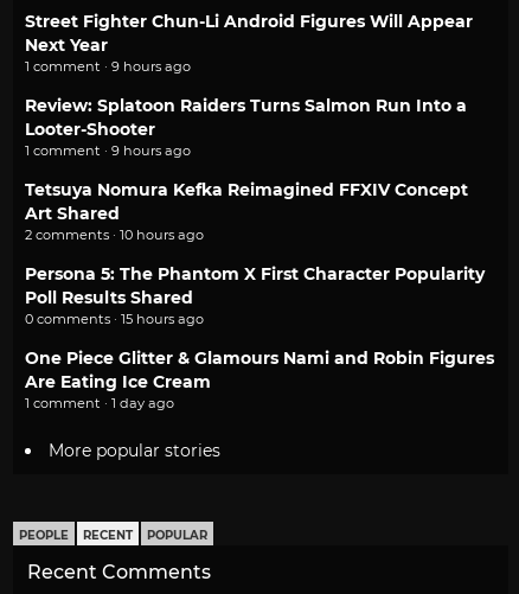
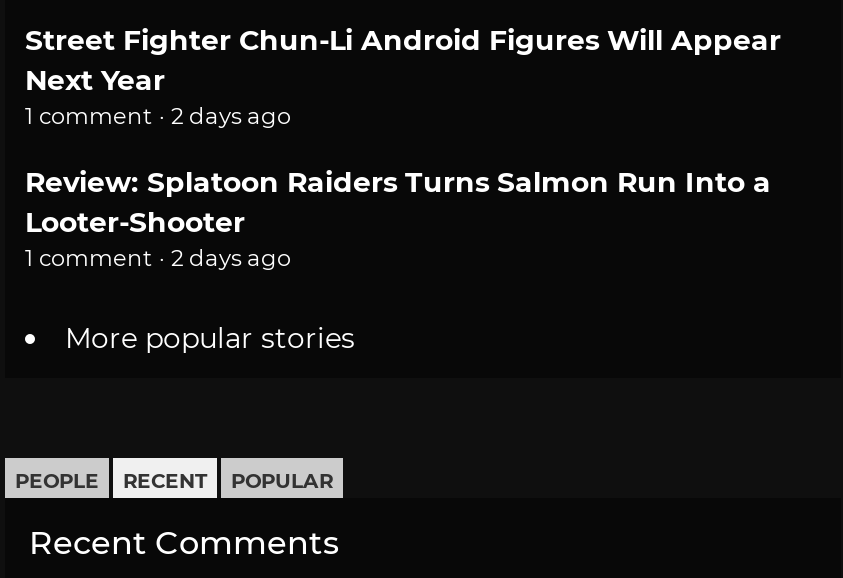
[25,58,191,74] 1 comment · 9 hours ago -> [25,101,291,129] 1 comment · 2 days ago
[25,142,494,411] 1 comment · 9 hours ago | Tetsuya Nomura Kefka Reimagined FFXIV Concept | Art Shared | 2 comments · 10 hours ago | Persona 5: The Phantom X First Character Popularity | Poll Results Shared | 0 comments · 15 hours ago | One Piece Glitter & Glamours Nami and Robin Figures | Are Eating Ice Cream | 1 comment · 1 day ago -> [25,243,291,271] 1 comment · 2 days ago

